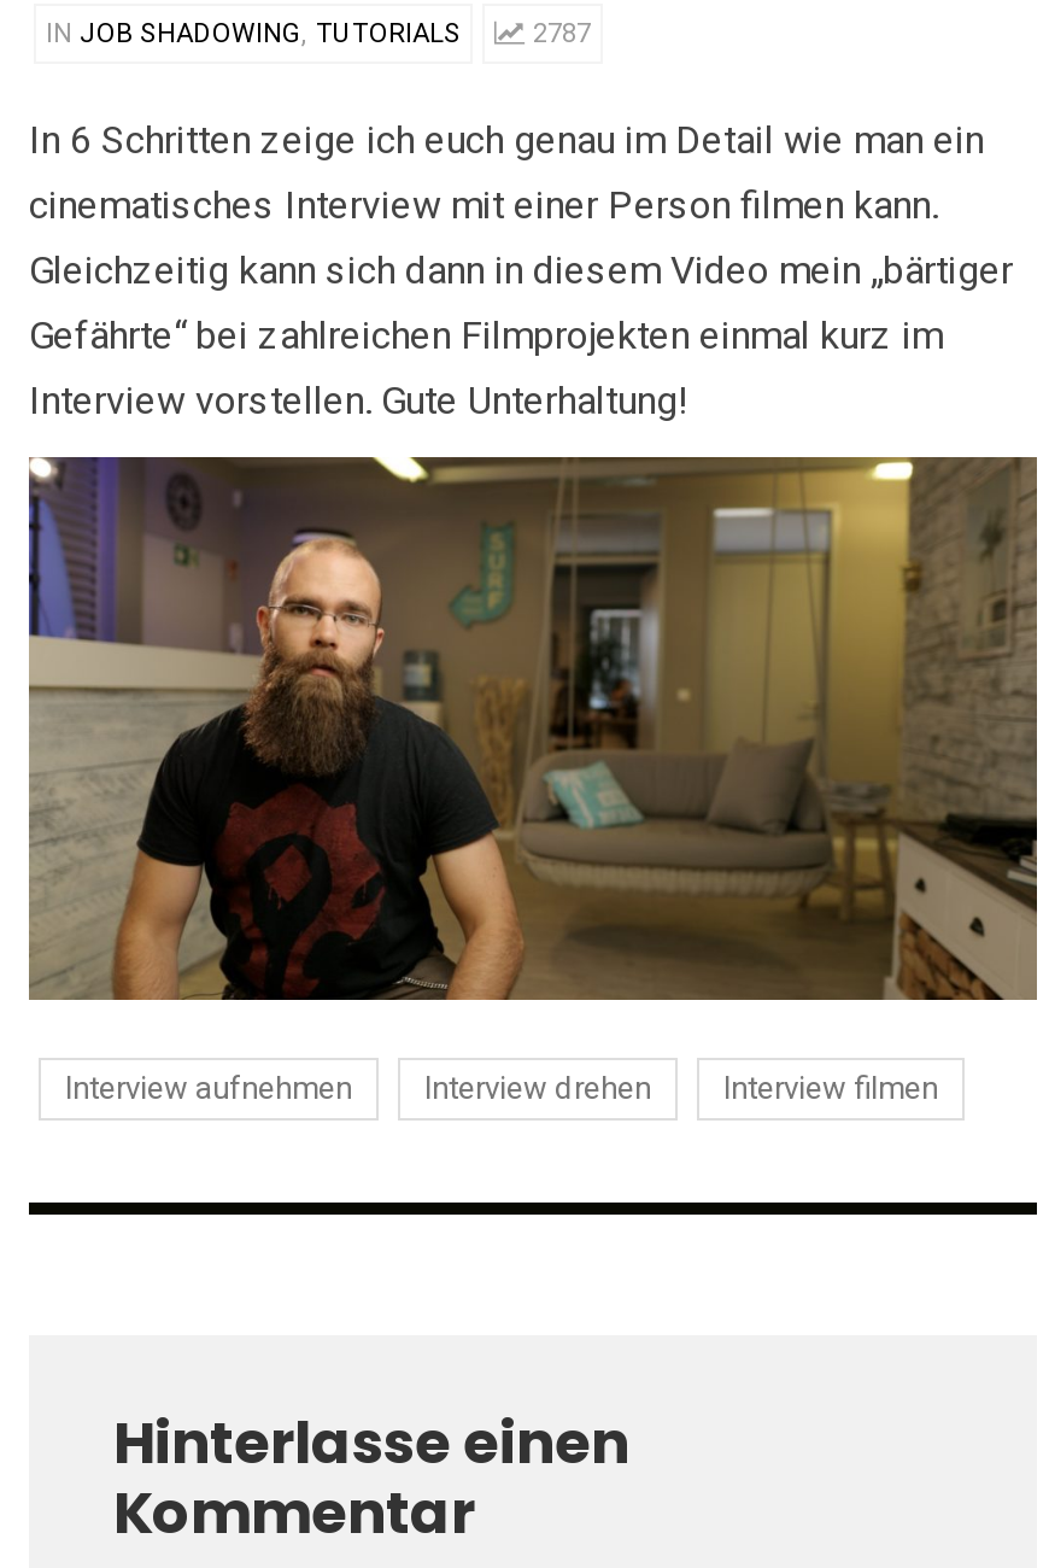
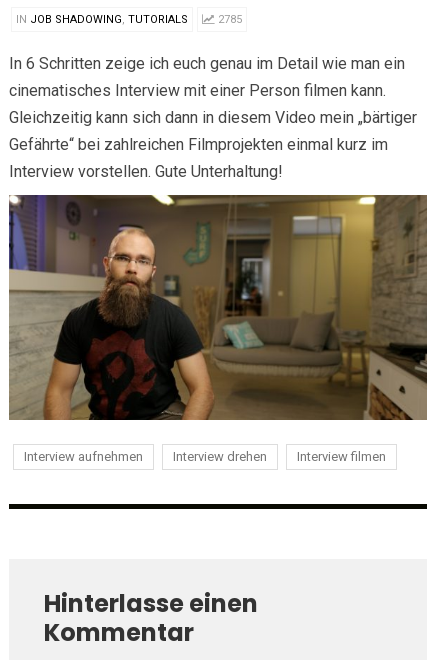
[526,18,591,50] 2787 -> [215,13,242,26] 2785

